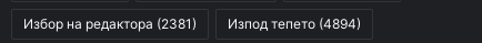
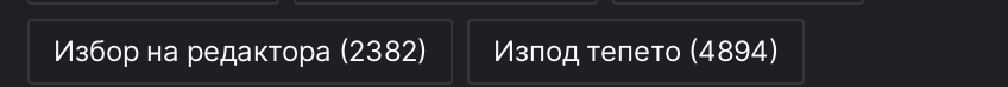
[23,16,197,32] Избор на редактора (2381) -> [53,33,427,69] Избор на редактора (2382)

